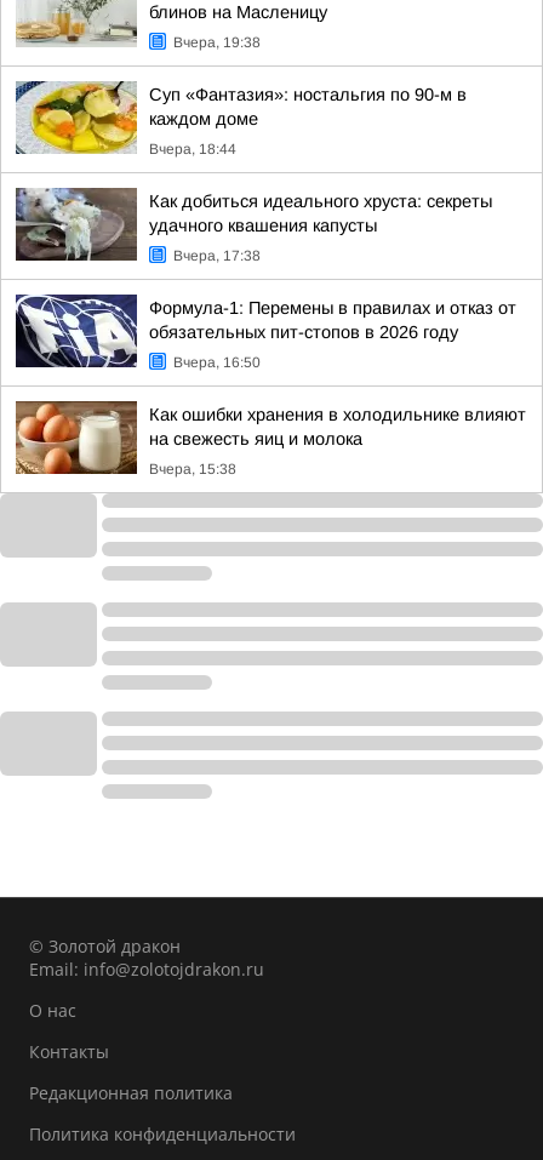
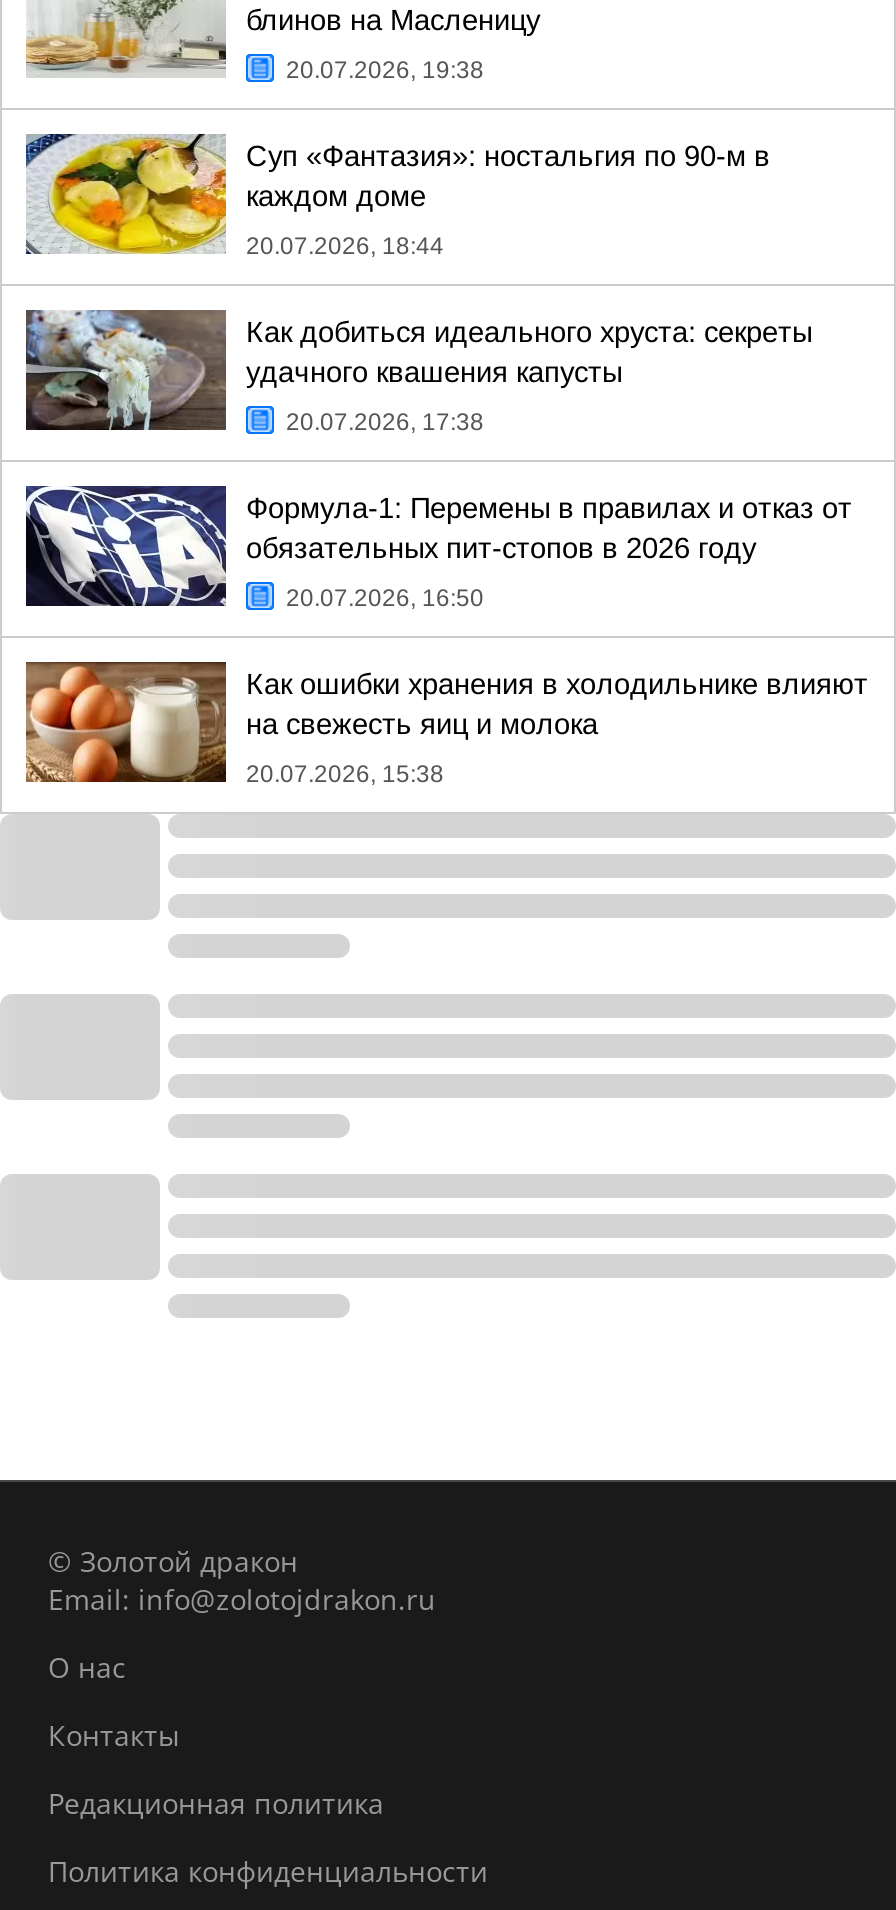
[173,34,261,51] Вчера, 19:38 -> [286,56,484,84] 20.07.2026, 19:38
[149,141,236,158] Вчера, 18:44 -> [246,232,444,260] 20.07.2026, 18:44
[173,247,261,264] Вчера, 17:38 -> [286,408,484,436] 20.07.2026, 17:38
[173,354,261,371] Вчера, 16:50 -> [286,584,484,612] 20.07.2026, 16:50
[149,461,236,478] Вчера, 15:38 -> [246,760,444,788] 20.07.2026, 15:38

